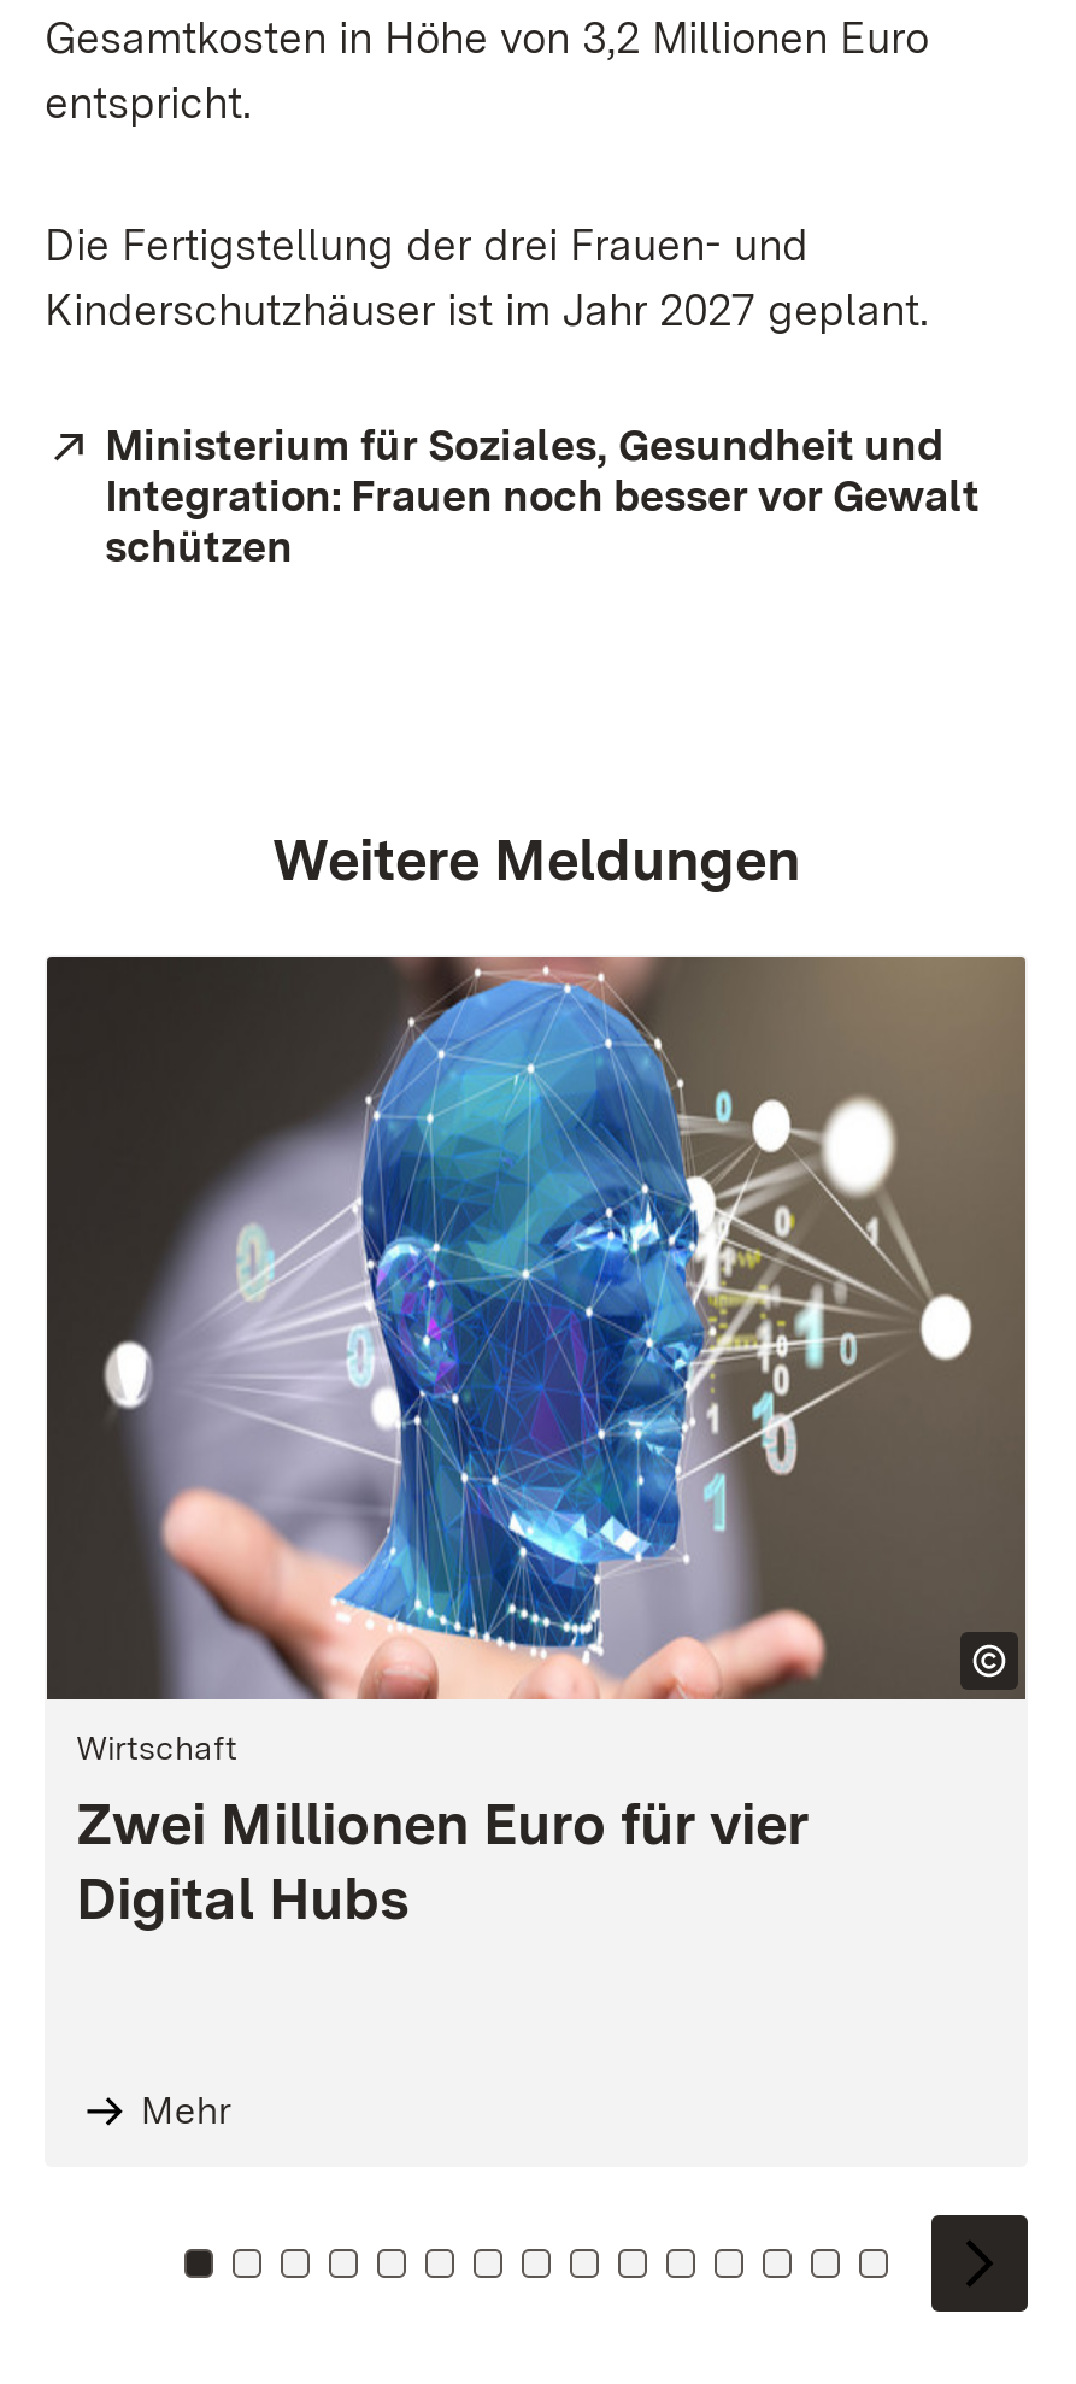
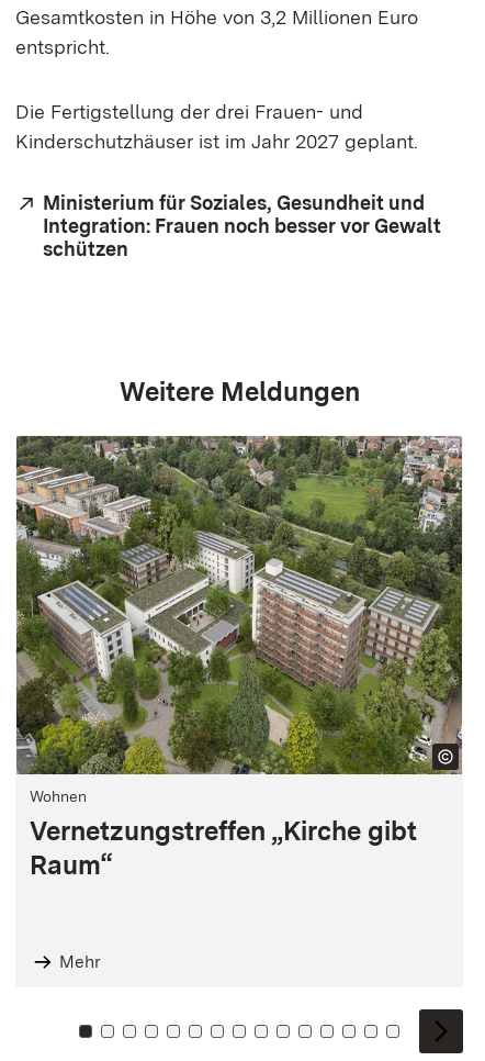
[45,955,1025,1933] [image] | Wirtschaft | Zwei Millionen Euro für vier | Digital Hubs -> [15,435,462,881] [image] | Wohnen | Vernetzungstreffen „Kirche gibt | Raum“

